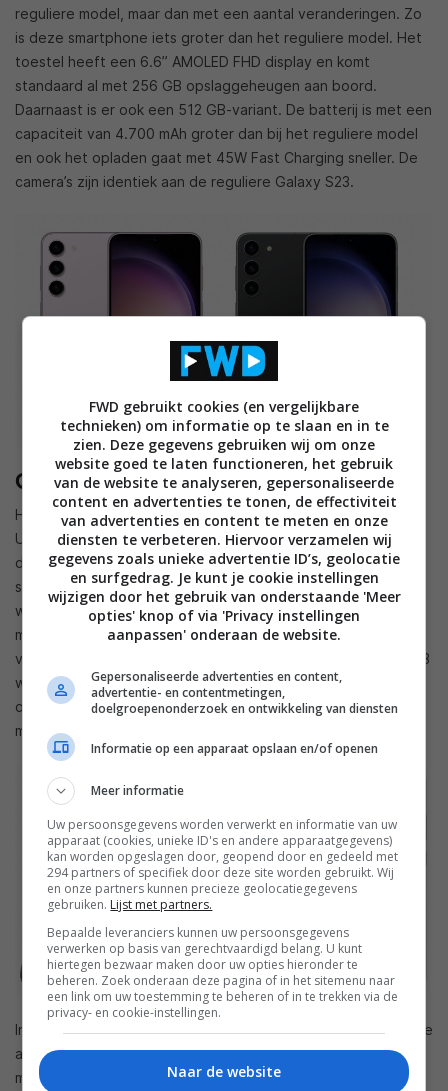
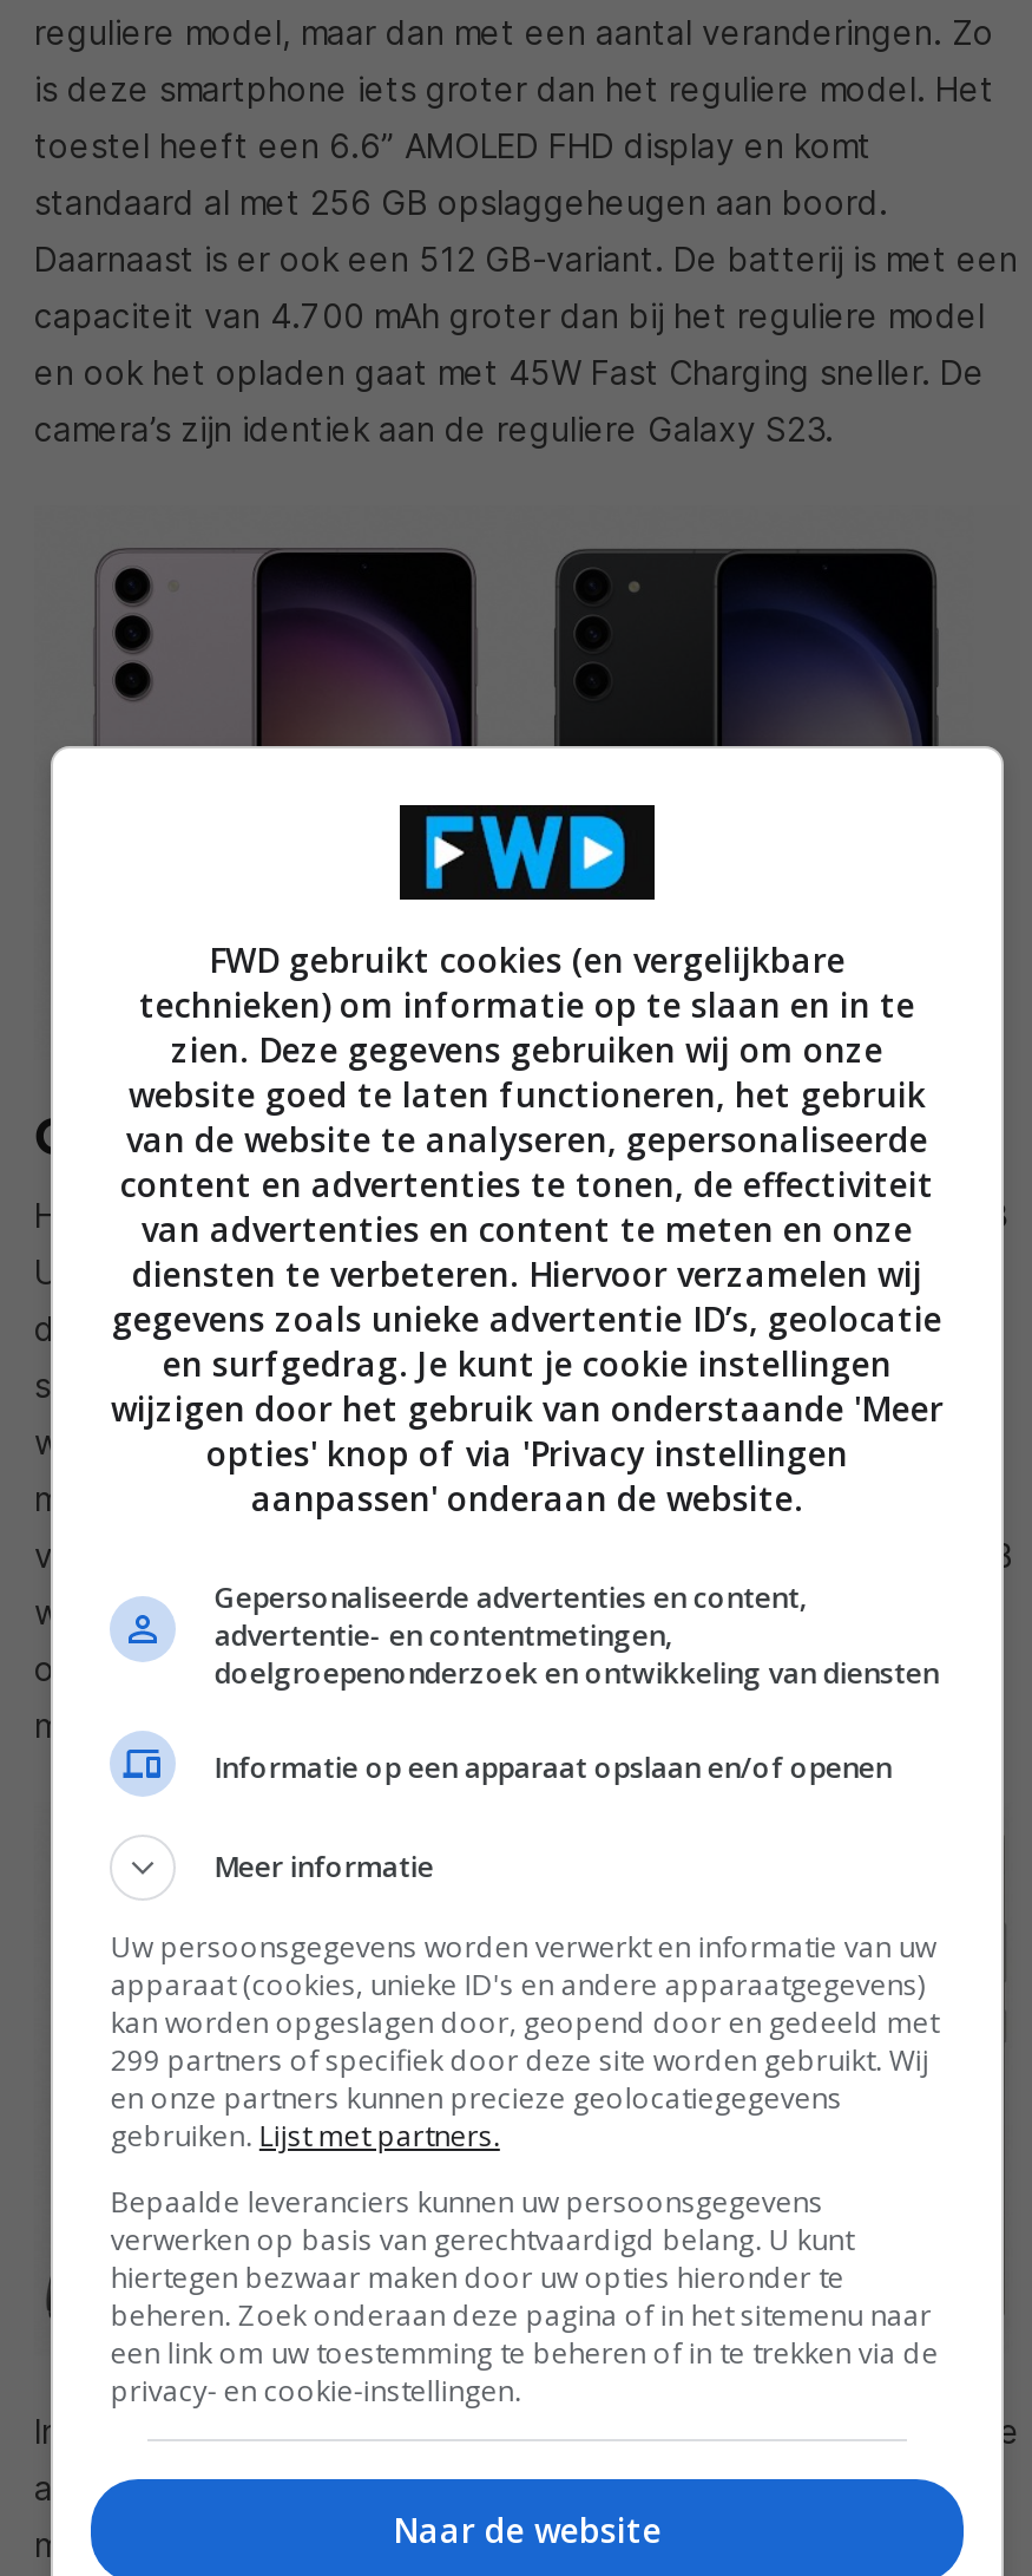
[47,863,394,880] 294 partners of specifiek door deze site worden gebruikt. Wij -> [111,2039,929,2079] 299 partners of specifiek door deze site worden gebruikt. Wij

